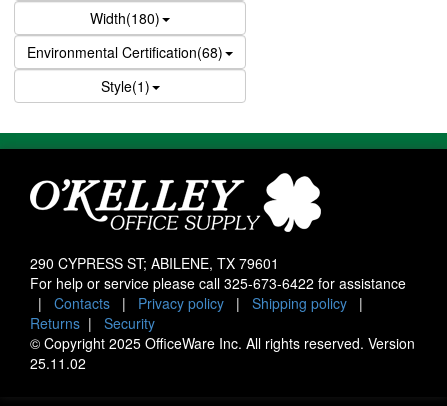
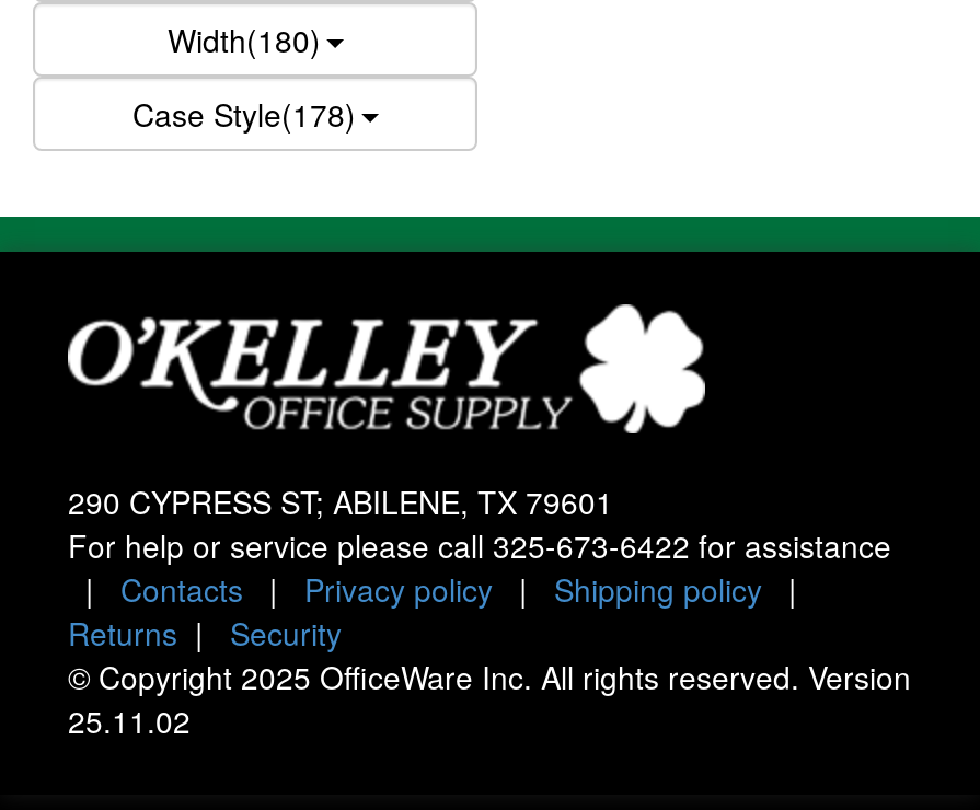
[27,42,223,96] Environmental Certification(68) | Style(1) -> [132,92,356,136] Case Style(178)

